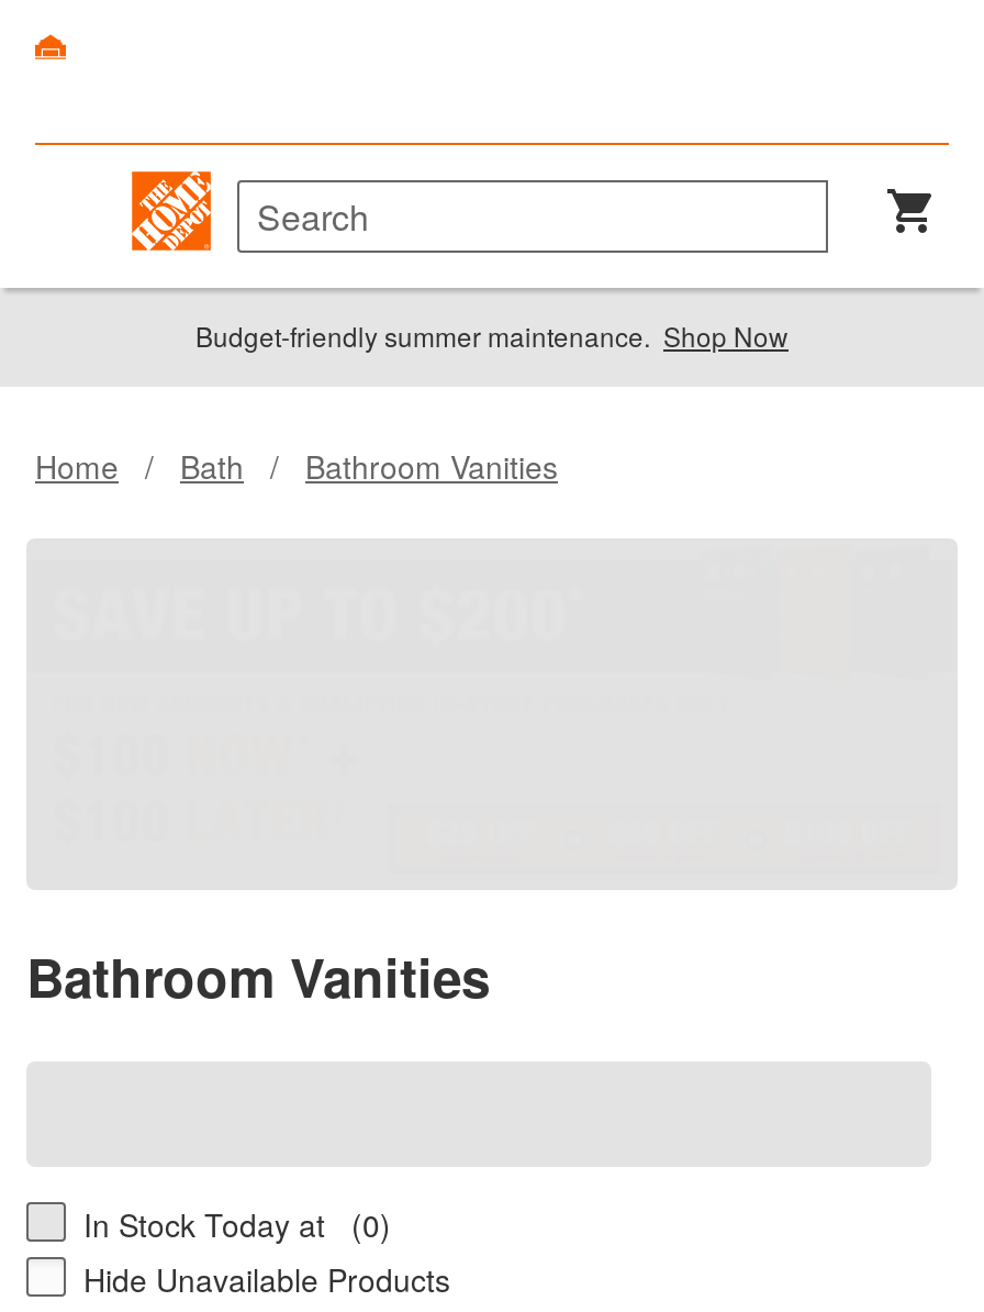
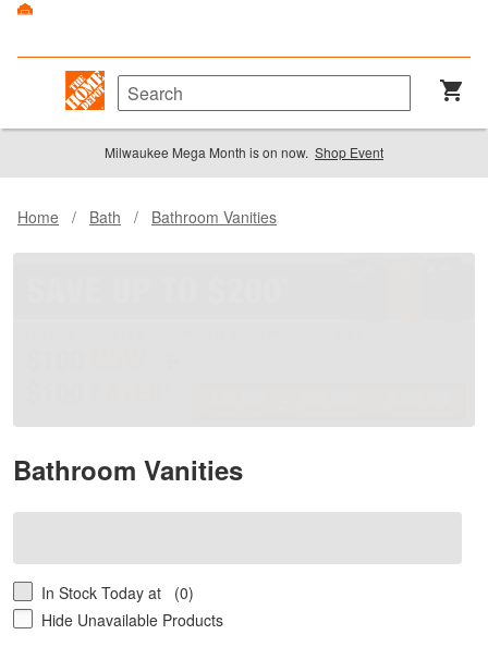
[195,318,789,355] Budget-friendly summer maintenance. Shop Now -> [105,143,383,162] Milwaukee Mega Month is on now. Shop Event

